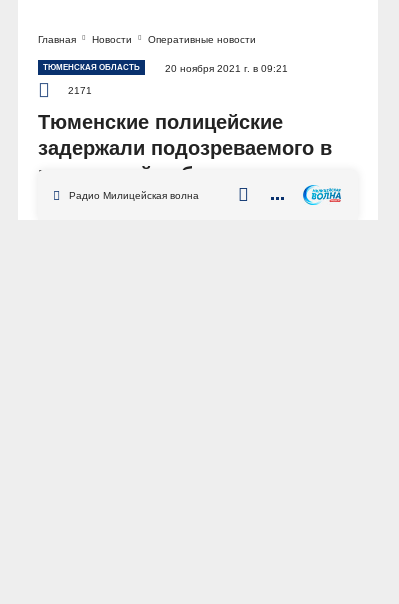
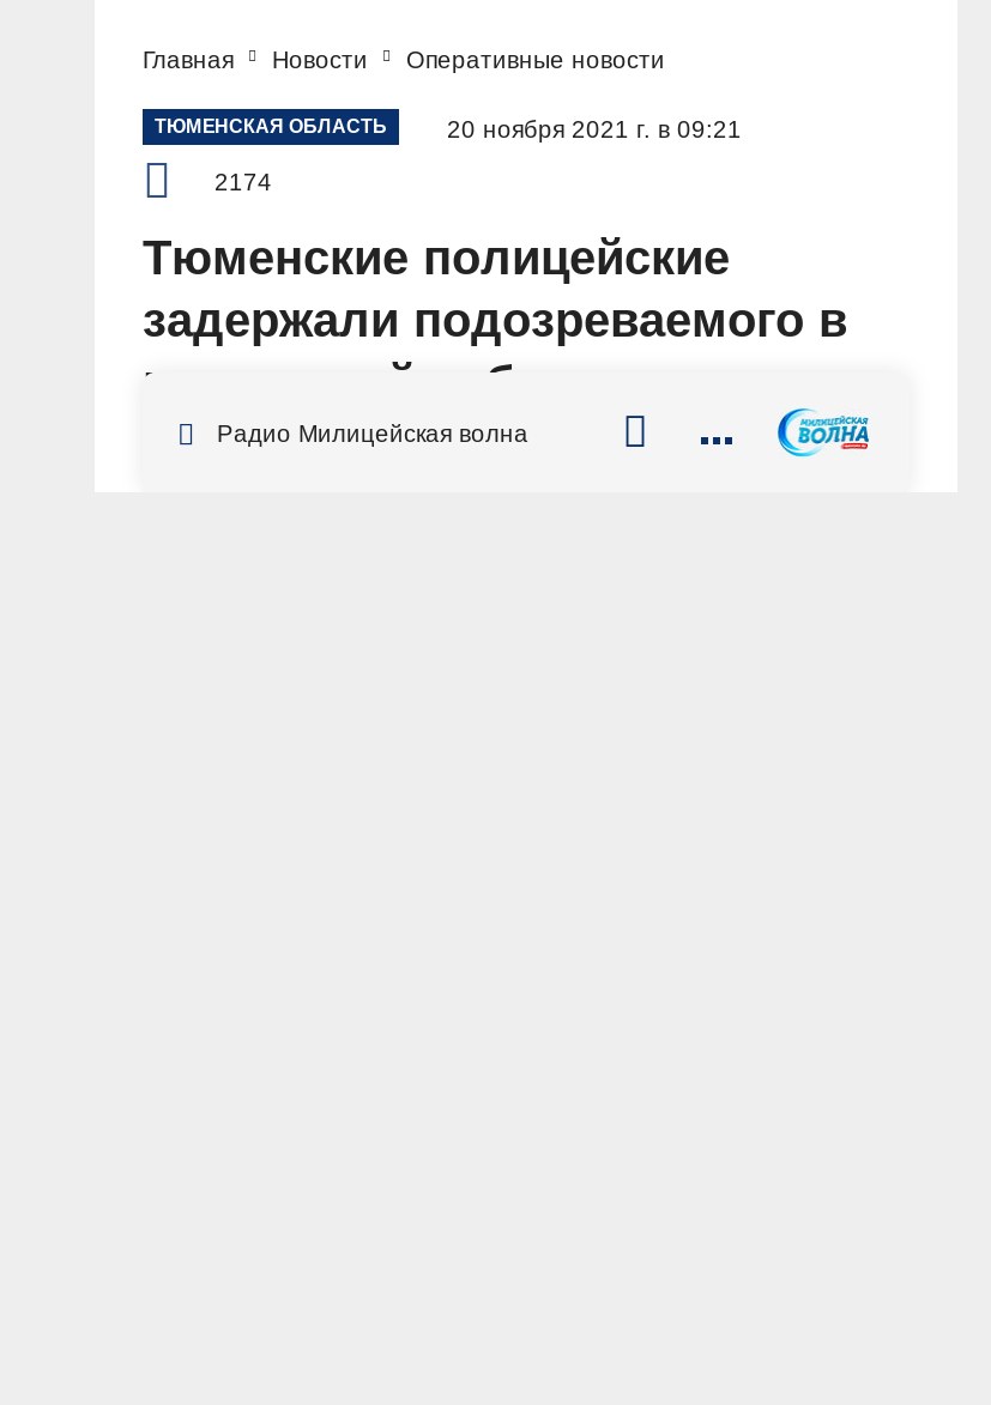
[68,85,92,96] 2171 -> [214,168,272,195] 2174

